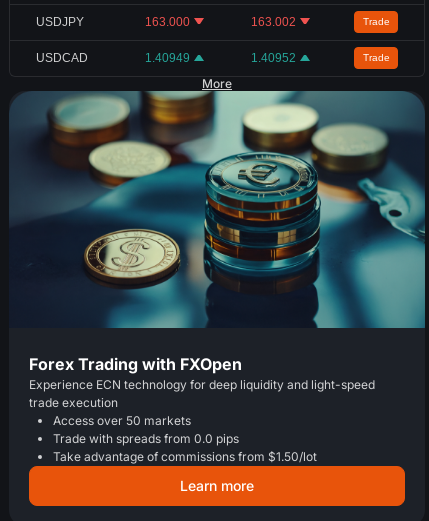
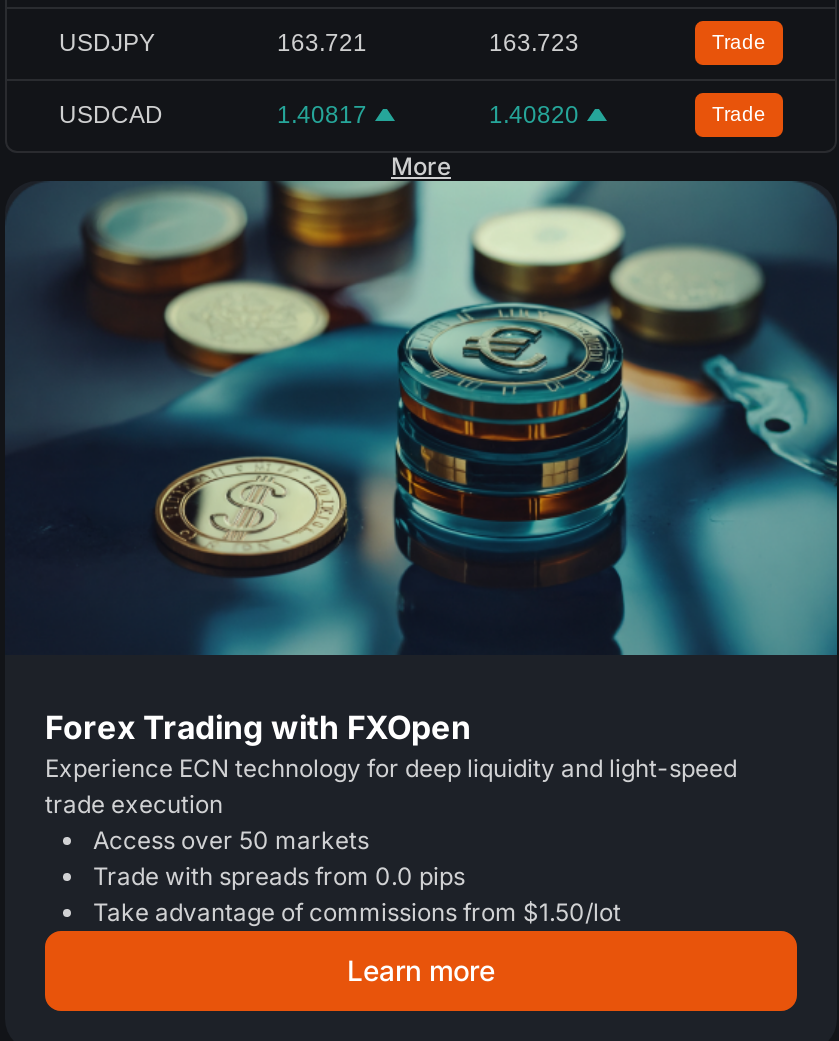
[145,15,190,29] 163.000 -> [277,28,367,56] 163.721
[251,15,296,29] 163.002 -> [489,28,579,56] 163.723
[145,51,190,65] 1.40949 -> [277,100,367,128] 1.40817
[251,51,296,65] 1.40952 -> [489,100,579,128] 1.40820

